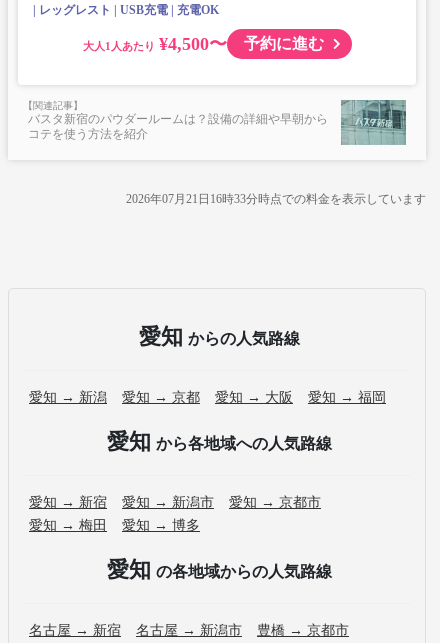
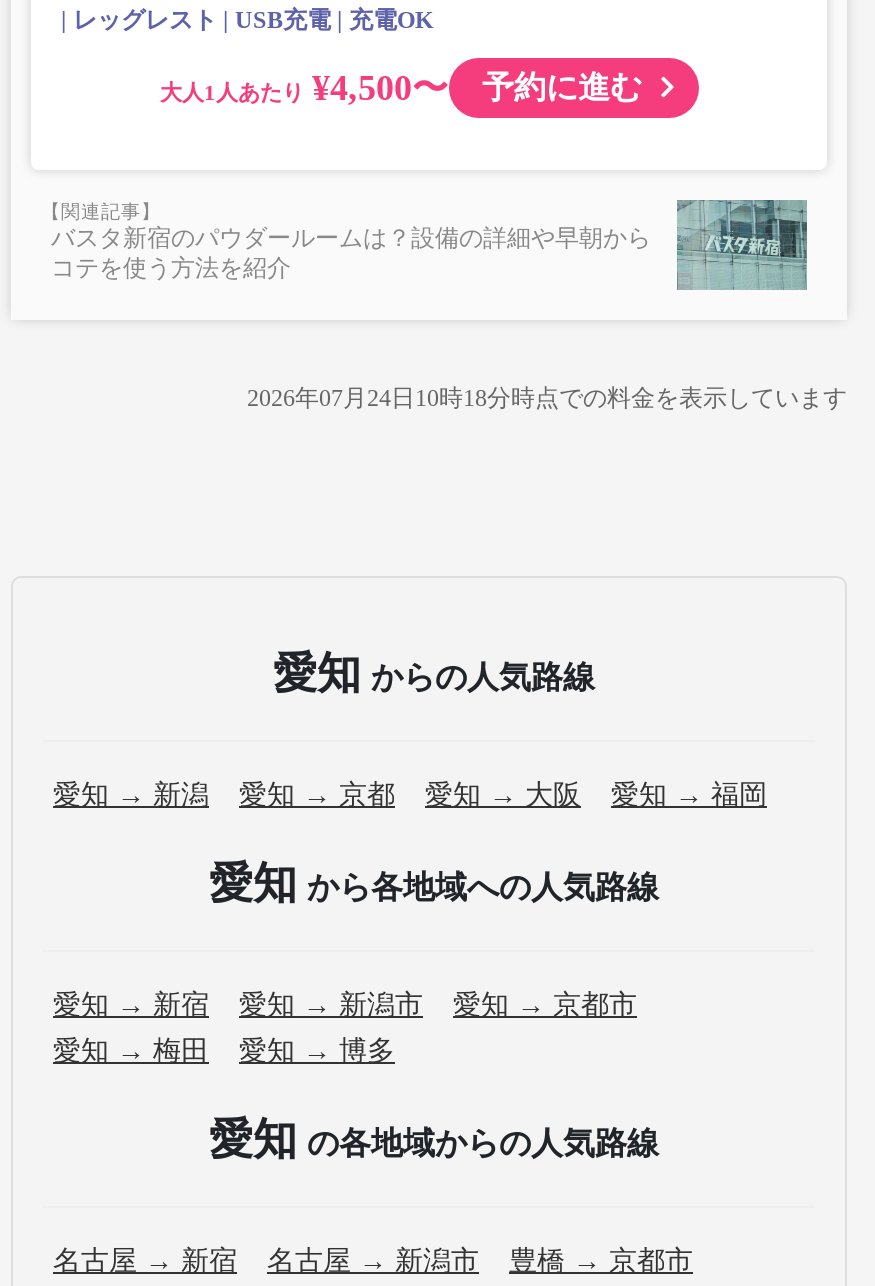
[126,192,426,206] 2026年07月21日16時33分時点での料金を表示しています -> [247,384,847,412] 2026年07月24日10時18分時点での料金を表示しています

